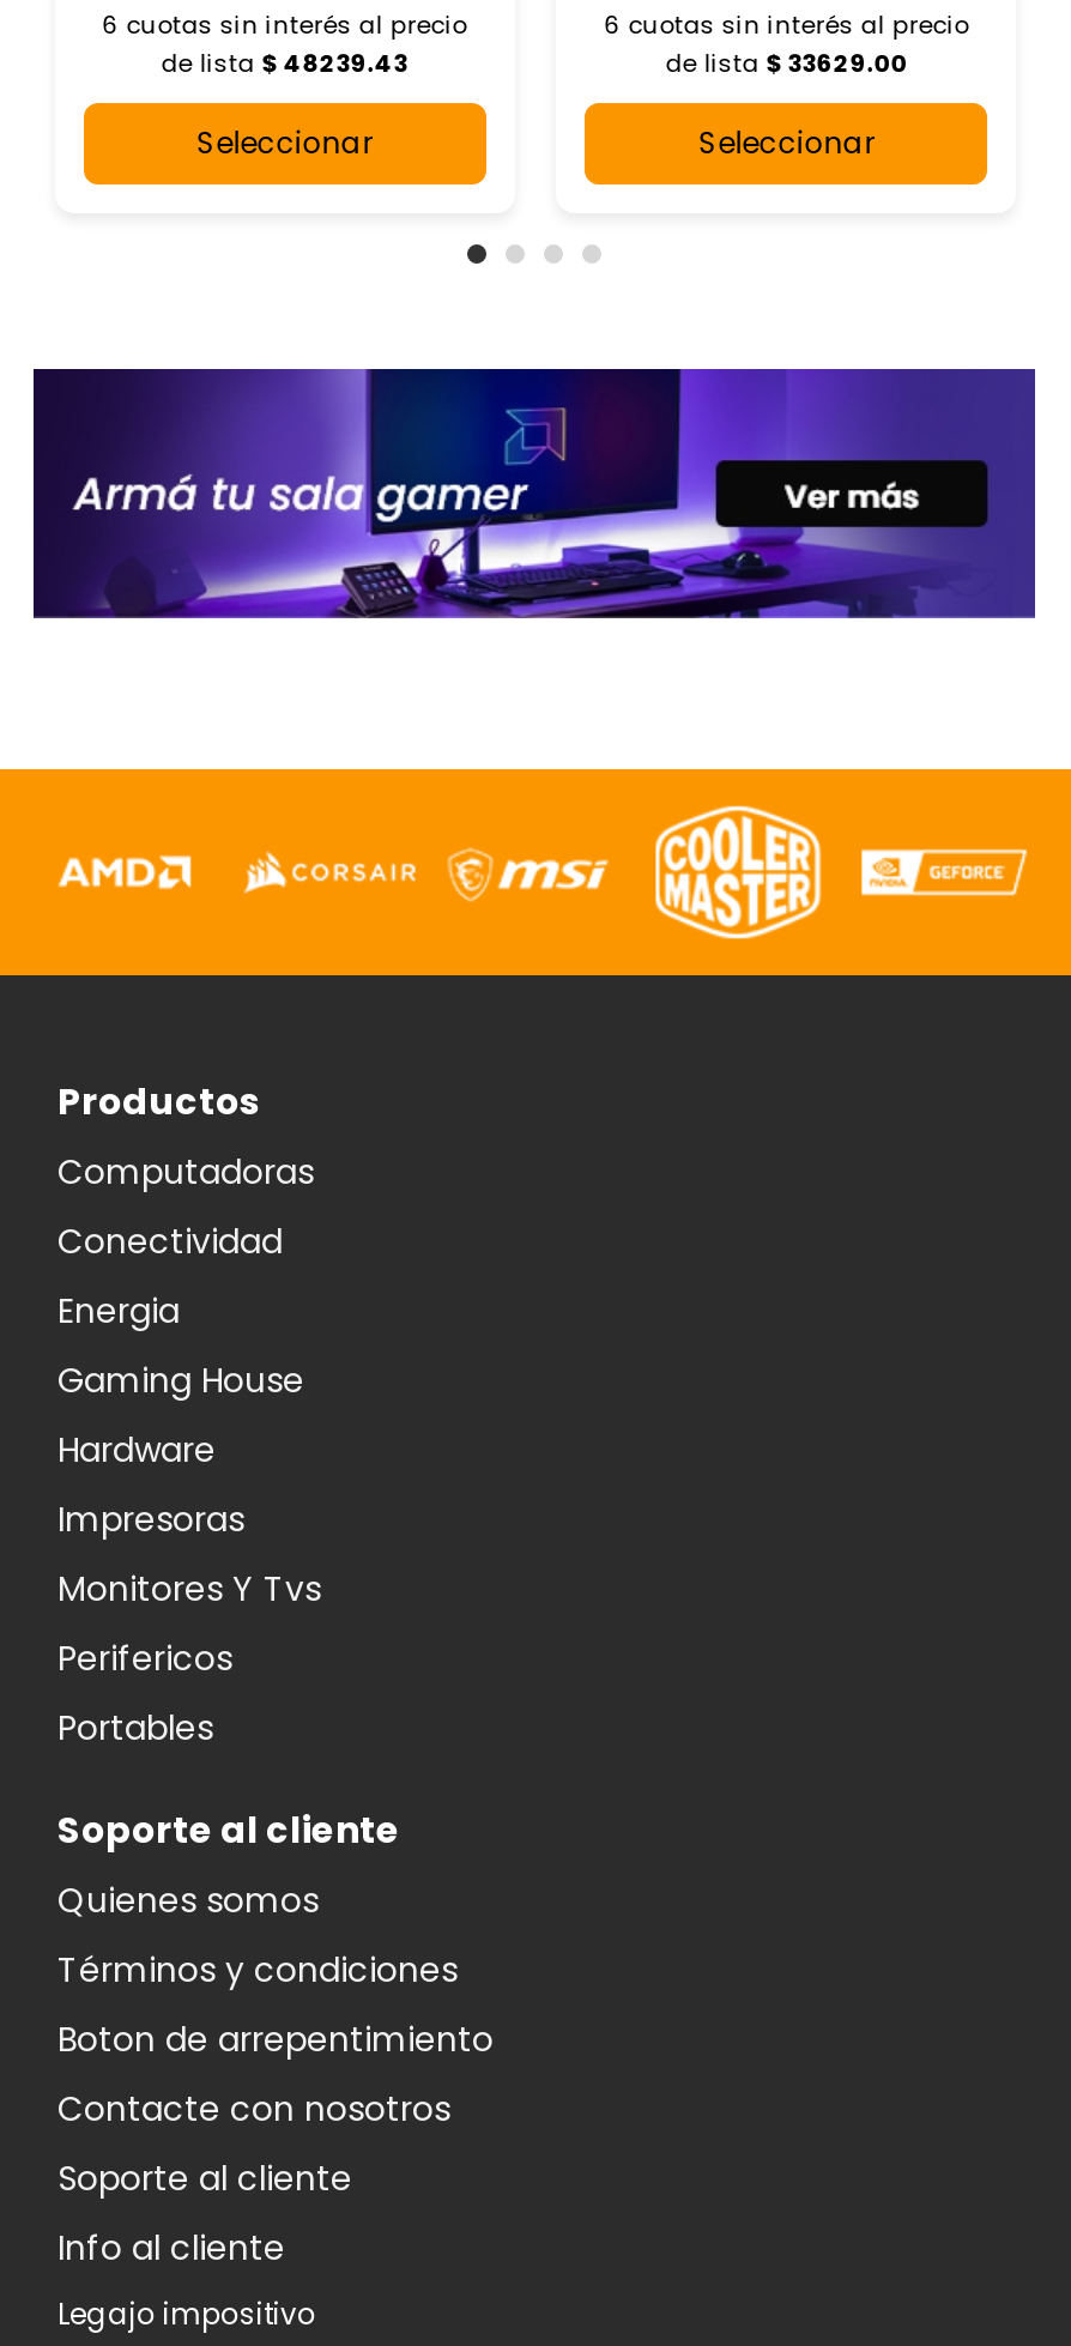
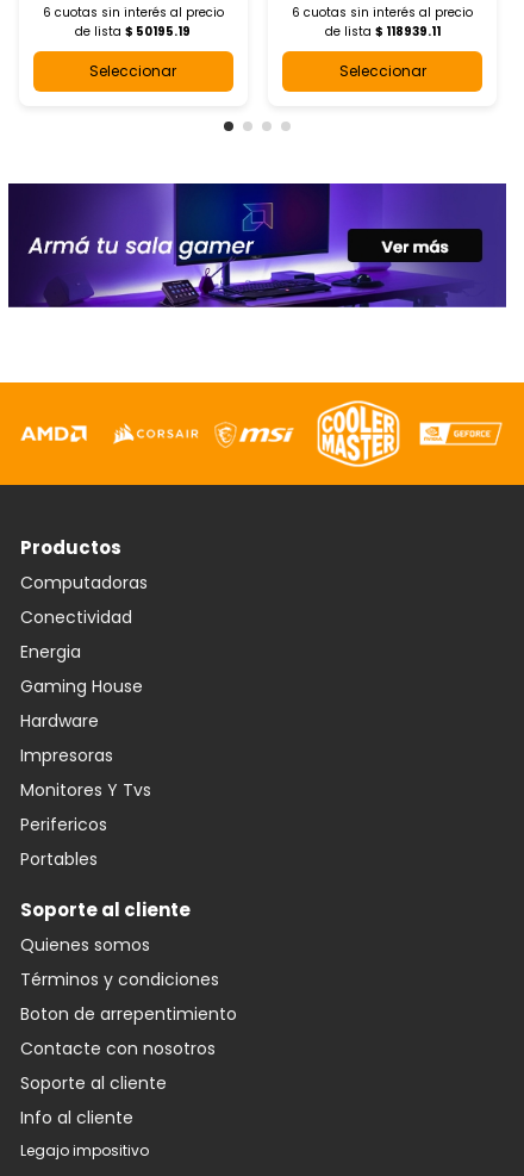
[161,46,408,82] de lista $ 48239.43 -> [75,23,191,41] de lista $ 50195.19
[666,46,908,82] de lista $ 33629.00 -> [325,23,440,41] de lista $ 118939.11

